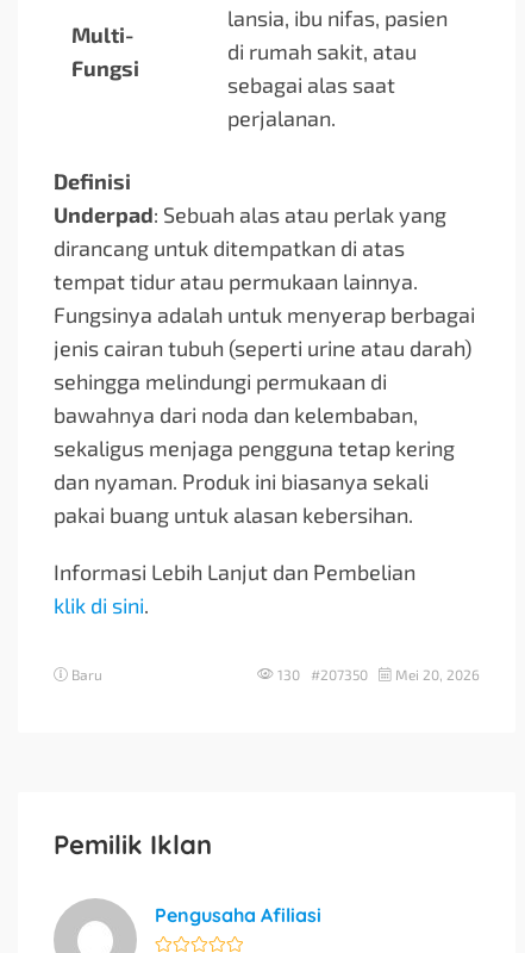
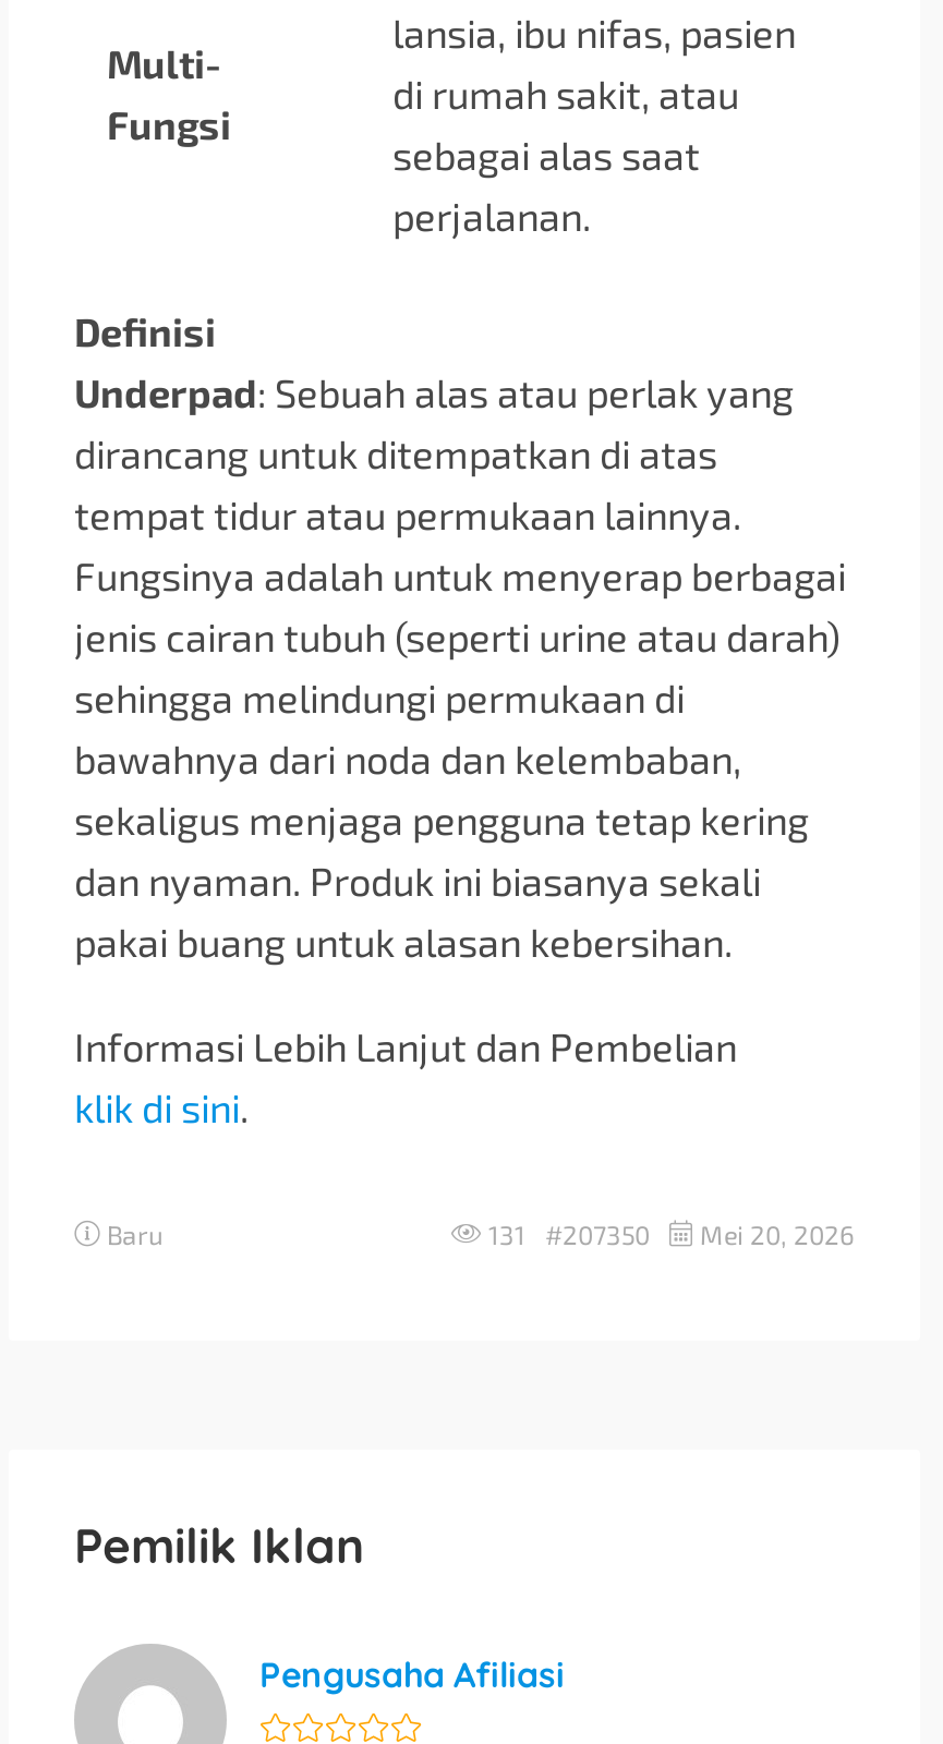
[274,666,480,683] 130 #207350 Mei 20, 2026 -> [482,1219,855,1250] 131 #207350 Mei 20, 2026

